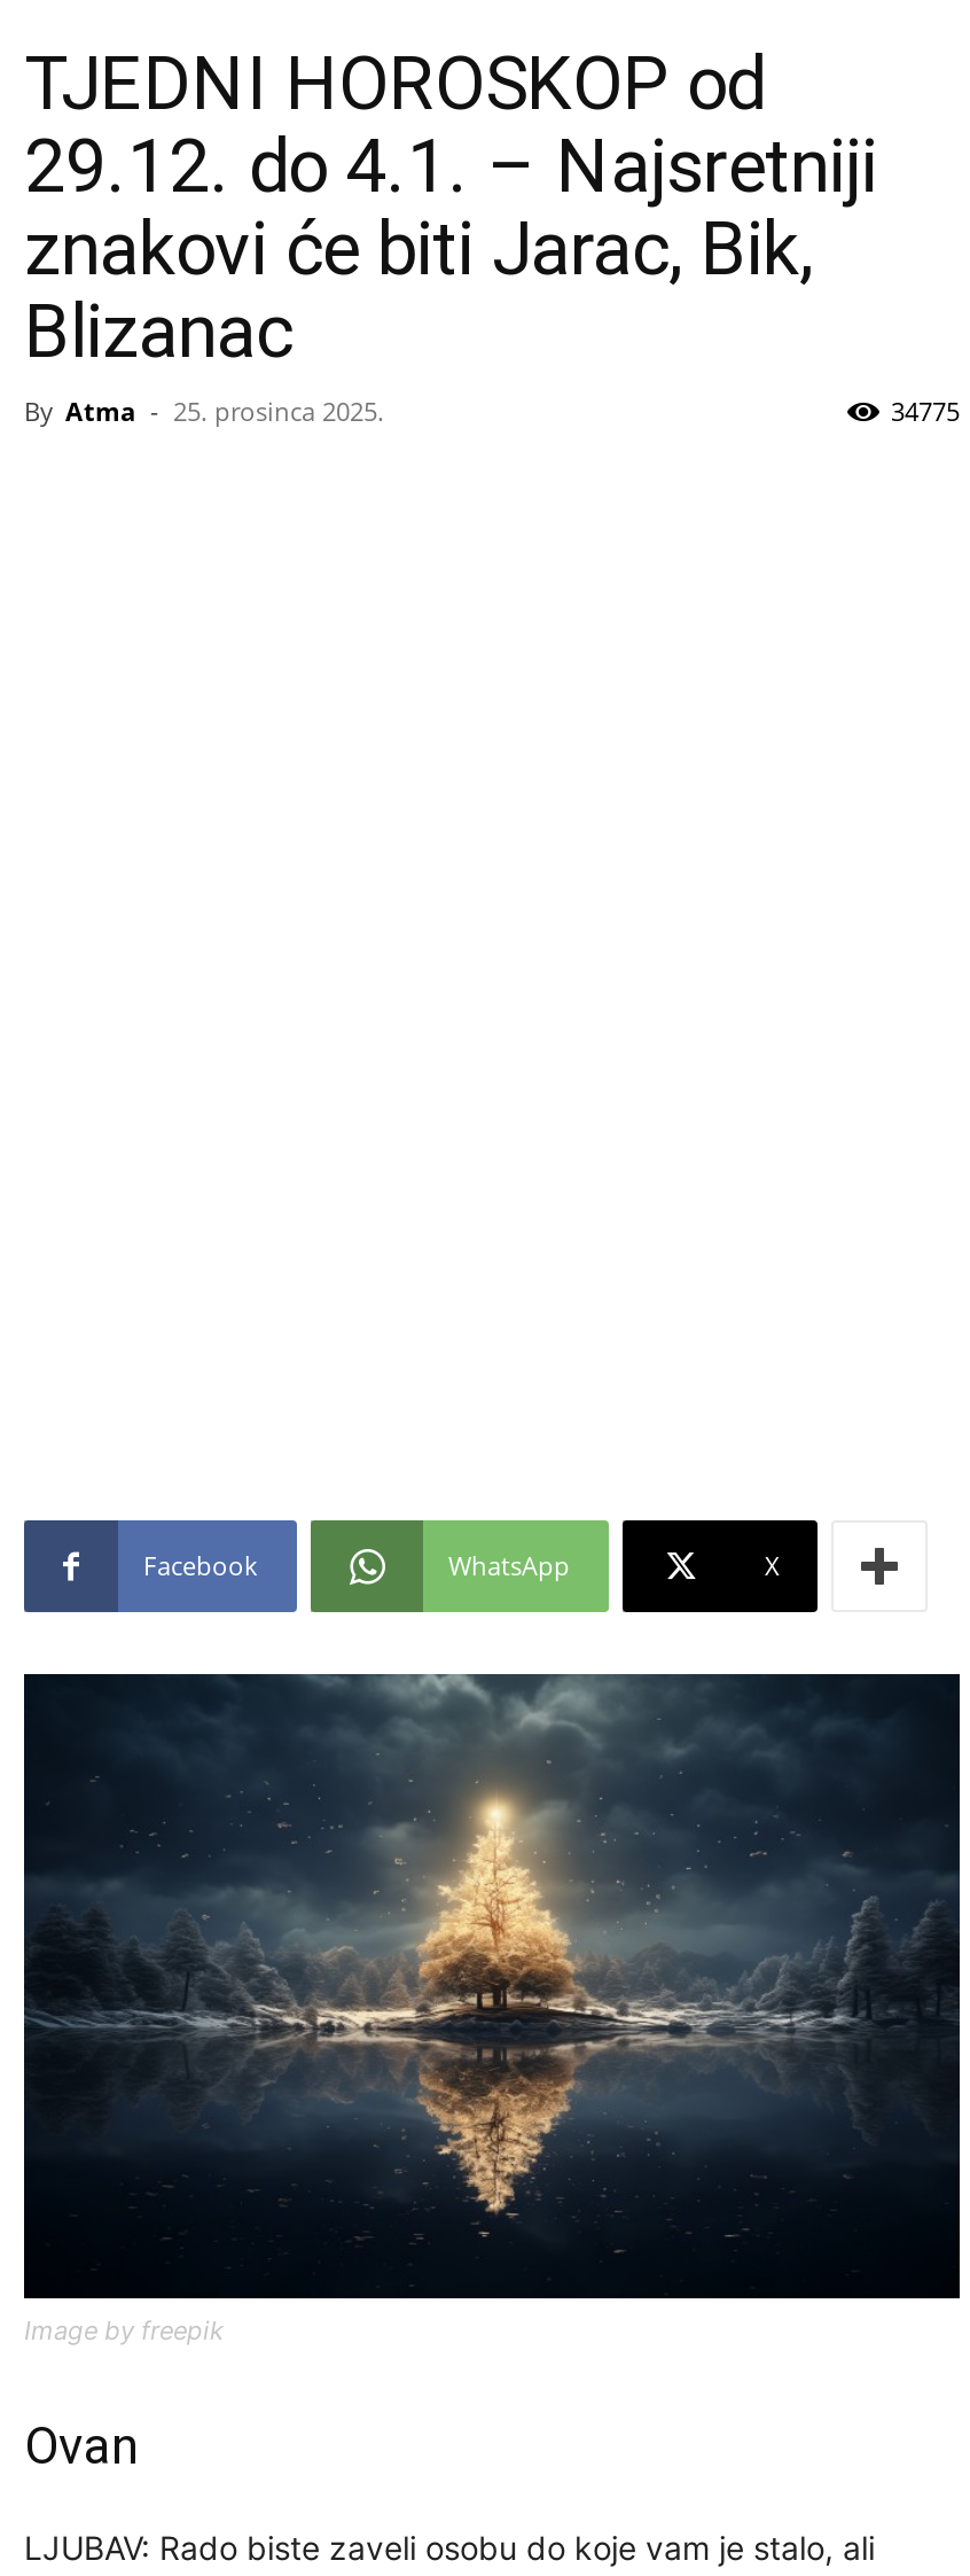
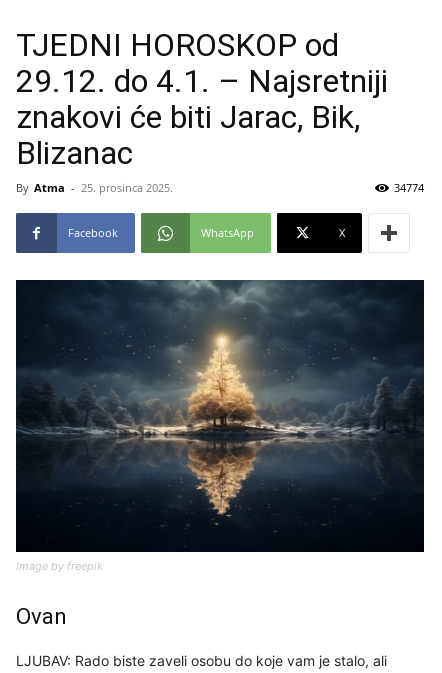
[891,394,960,428] 34775 -> [394,180,424,195] 34774

